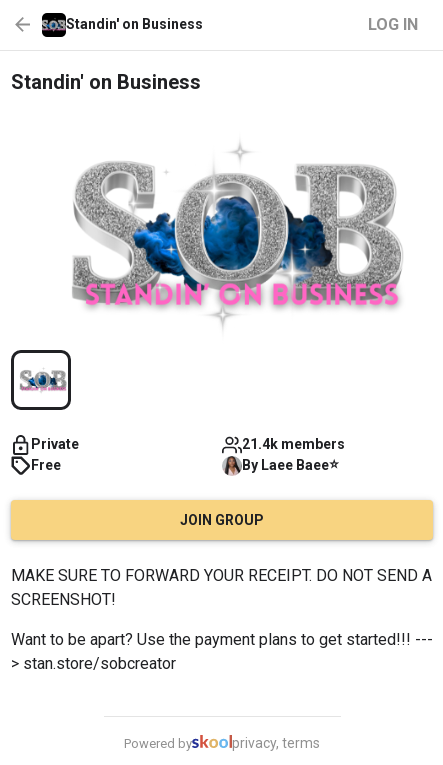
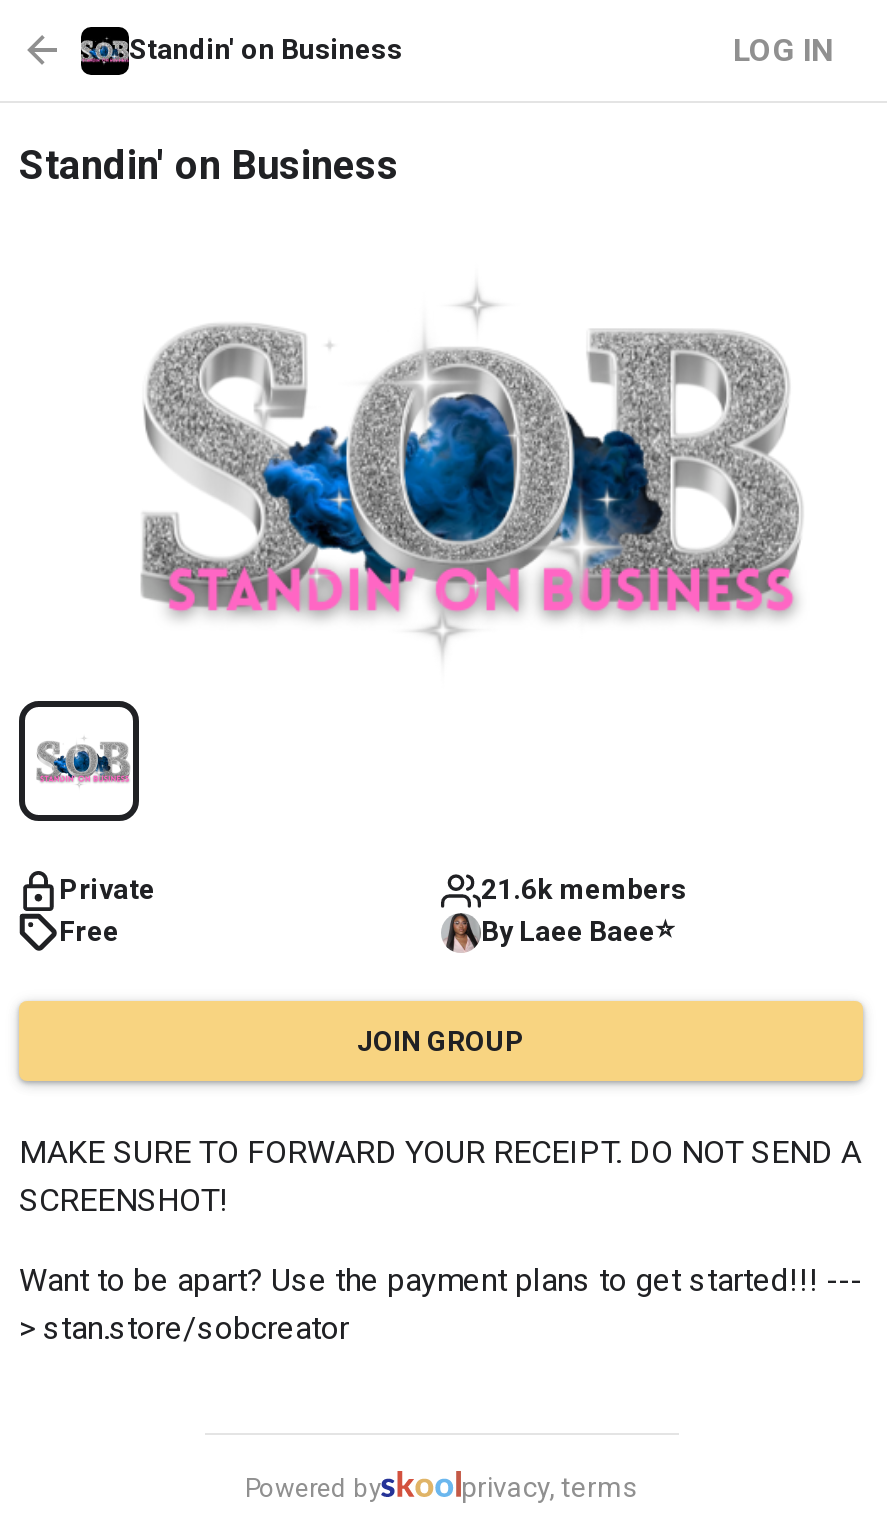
[242,436,345,452] 21.4k members -> [481,874,687,906] 21.6k members

